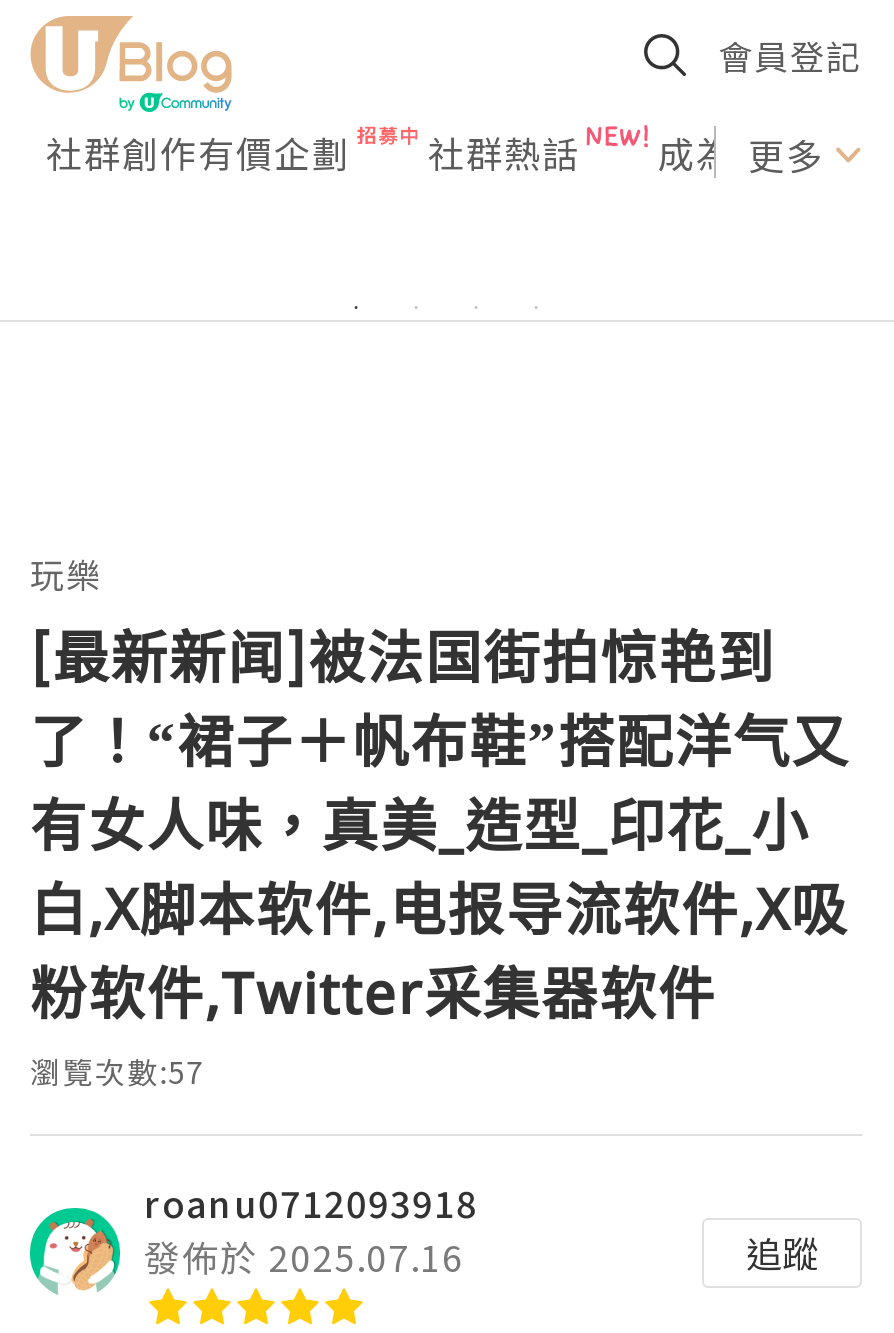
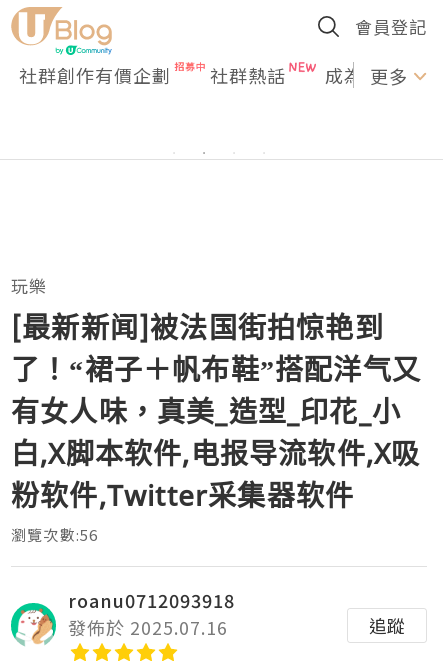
[30,1050,205,1092] 瀏覽次數:57 -> [11,524,98,545] 瀏覽次數:56

